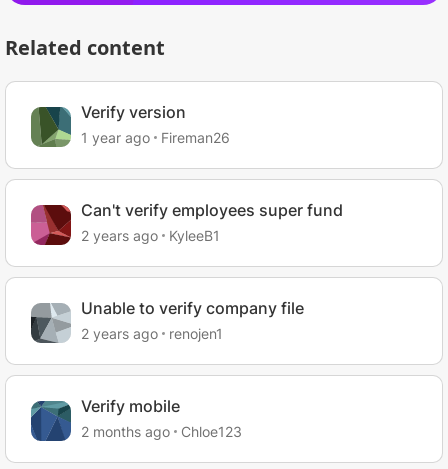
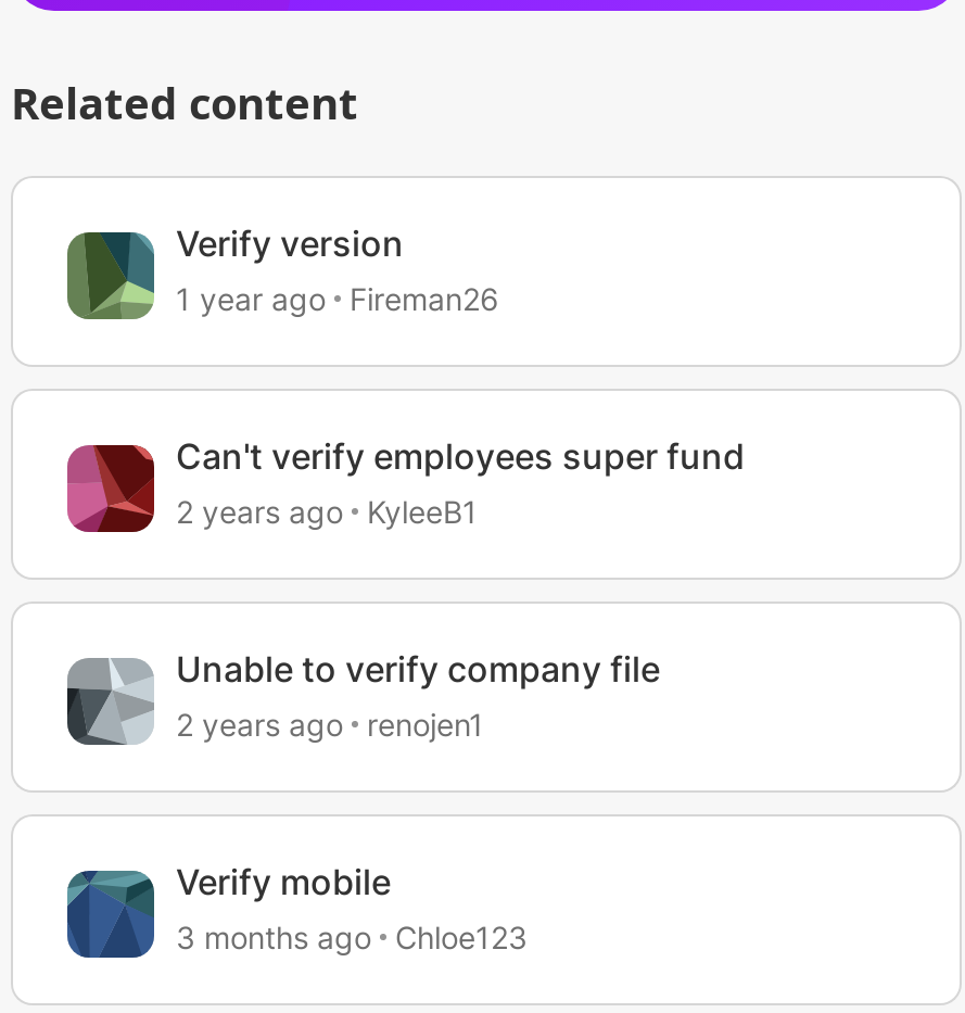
[81,423,242,440] 2 months ago Chloe123 -> [176,919,528,955] 3 months ago Chloe123

